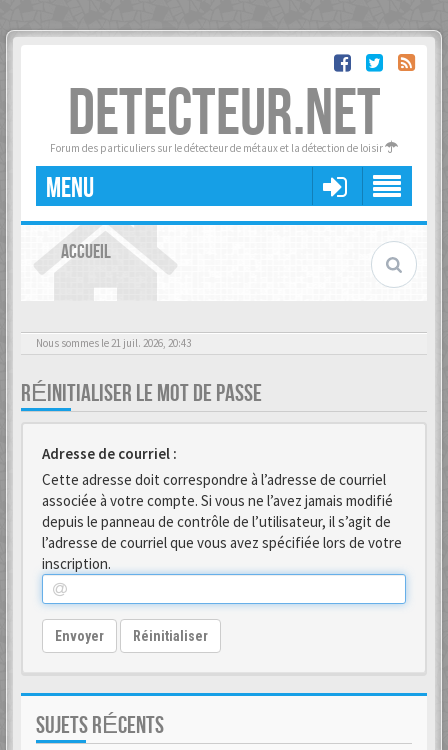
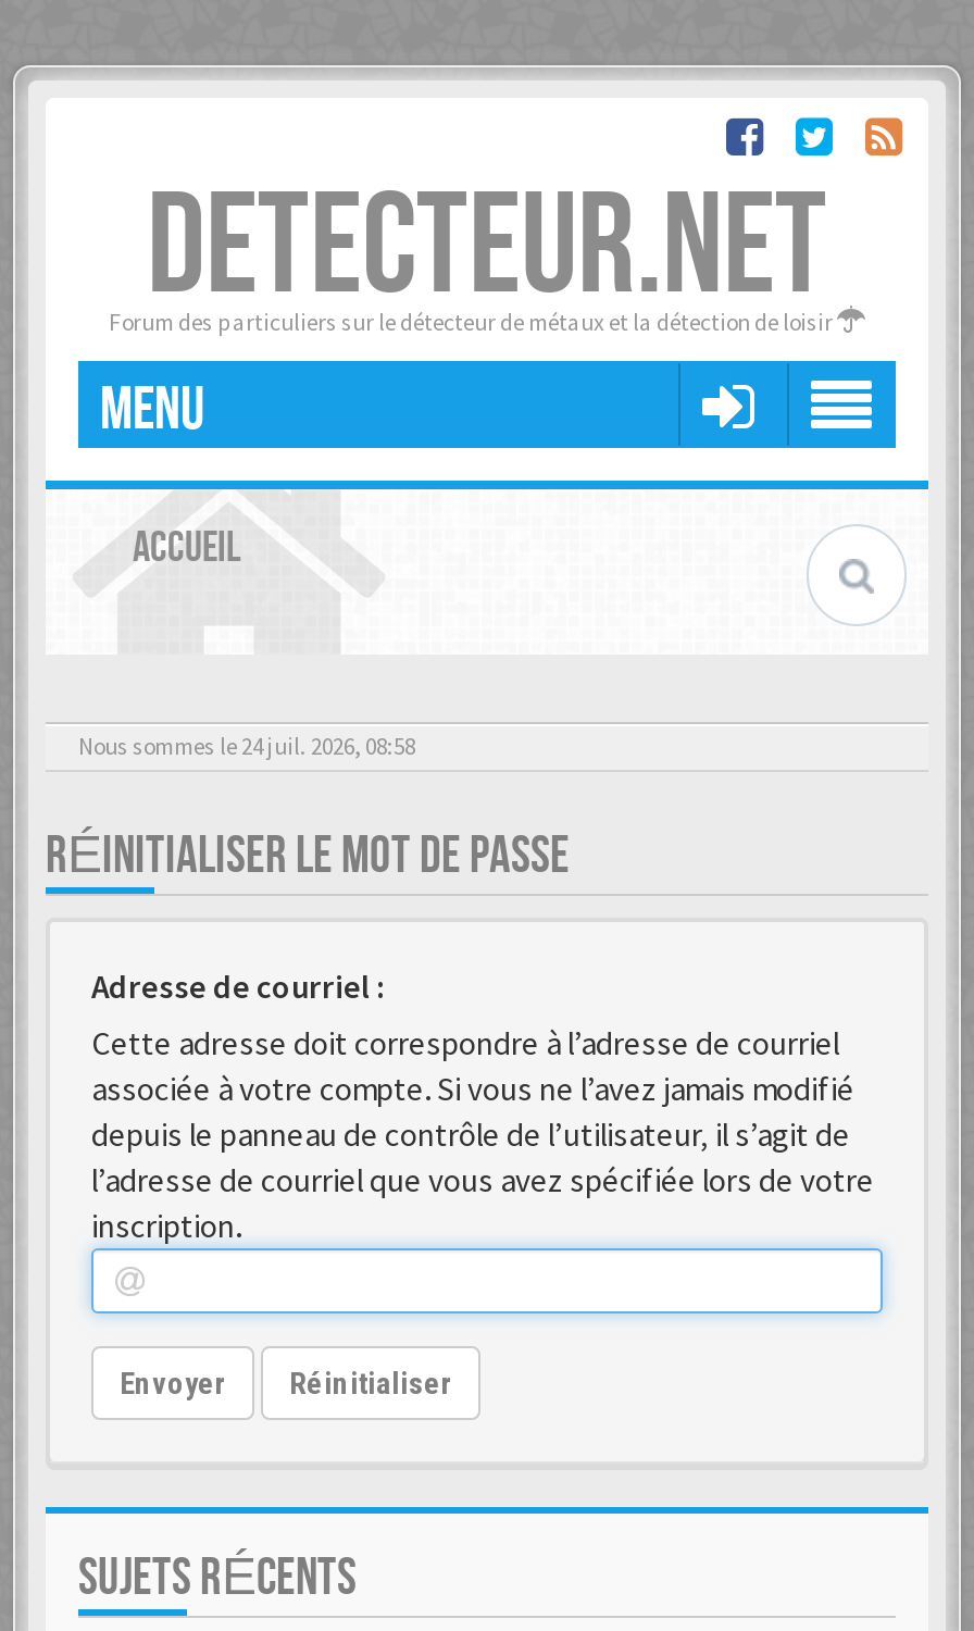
[36,336,191,350] Nous sommes le 21 juil. 2026, 20:43 -> [78,731,415,761] Nous sommes le 24 juil. 2026, 08:58

